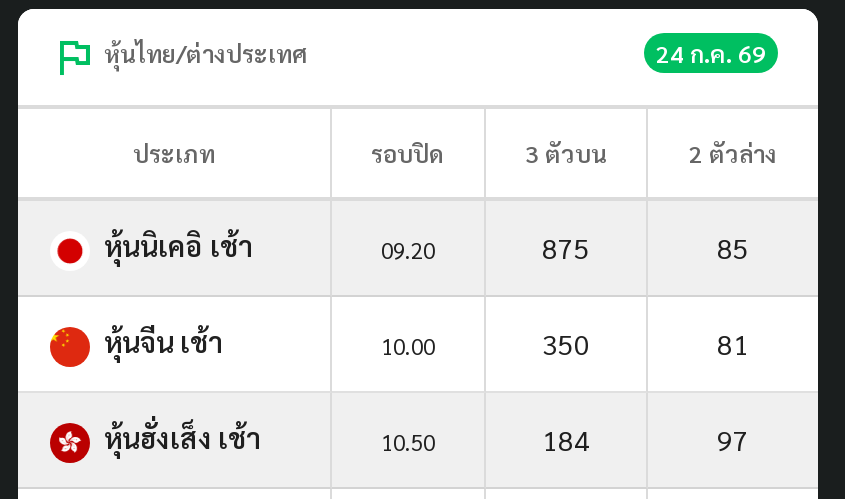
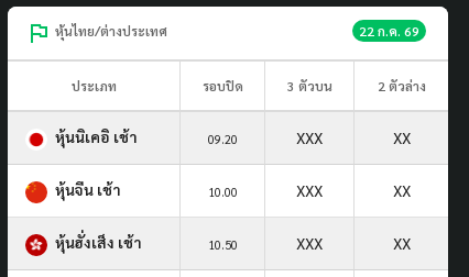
[656,37,766,69] 24 ก.ค. 69 -> [359,22,419,39] 22 ก.ค. 69
[542,229,749,265] 875 | 85 -> [296,127,410,147] XXX | XX
[542,325,749,361] 350 | 81 -> [296,180,410,200] XXX | XX
[542,421,749,457] 184 | 97 -> [296,233,410,253] XXX | XX

